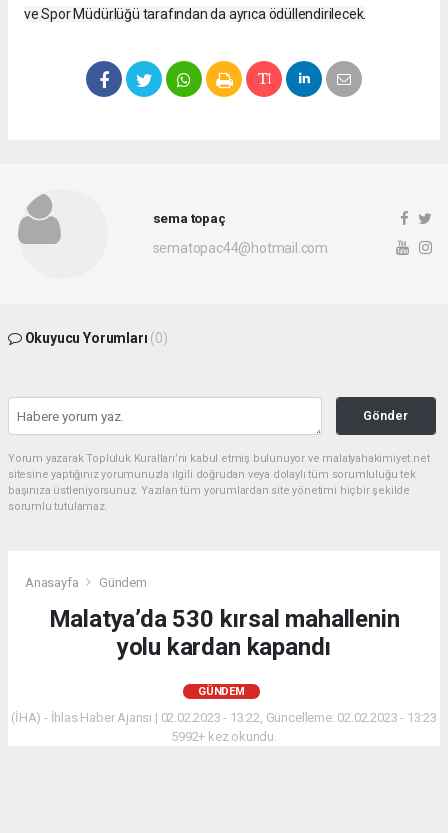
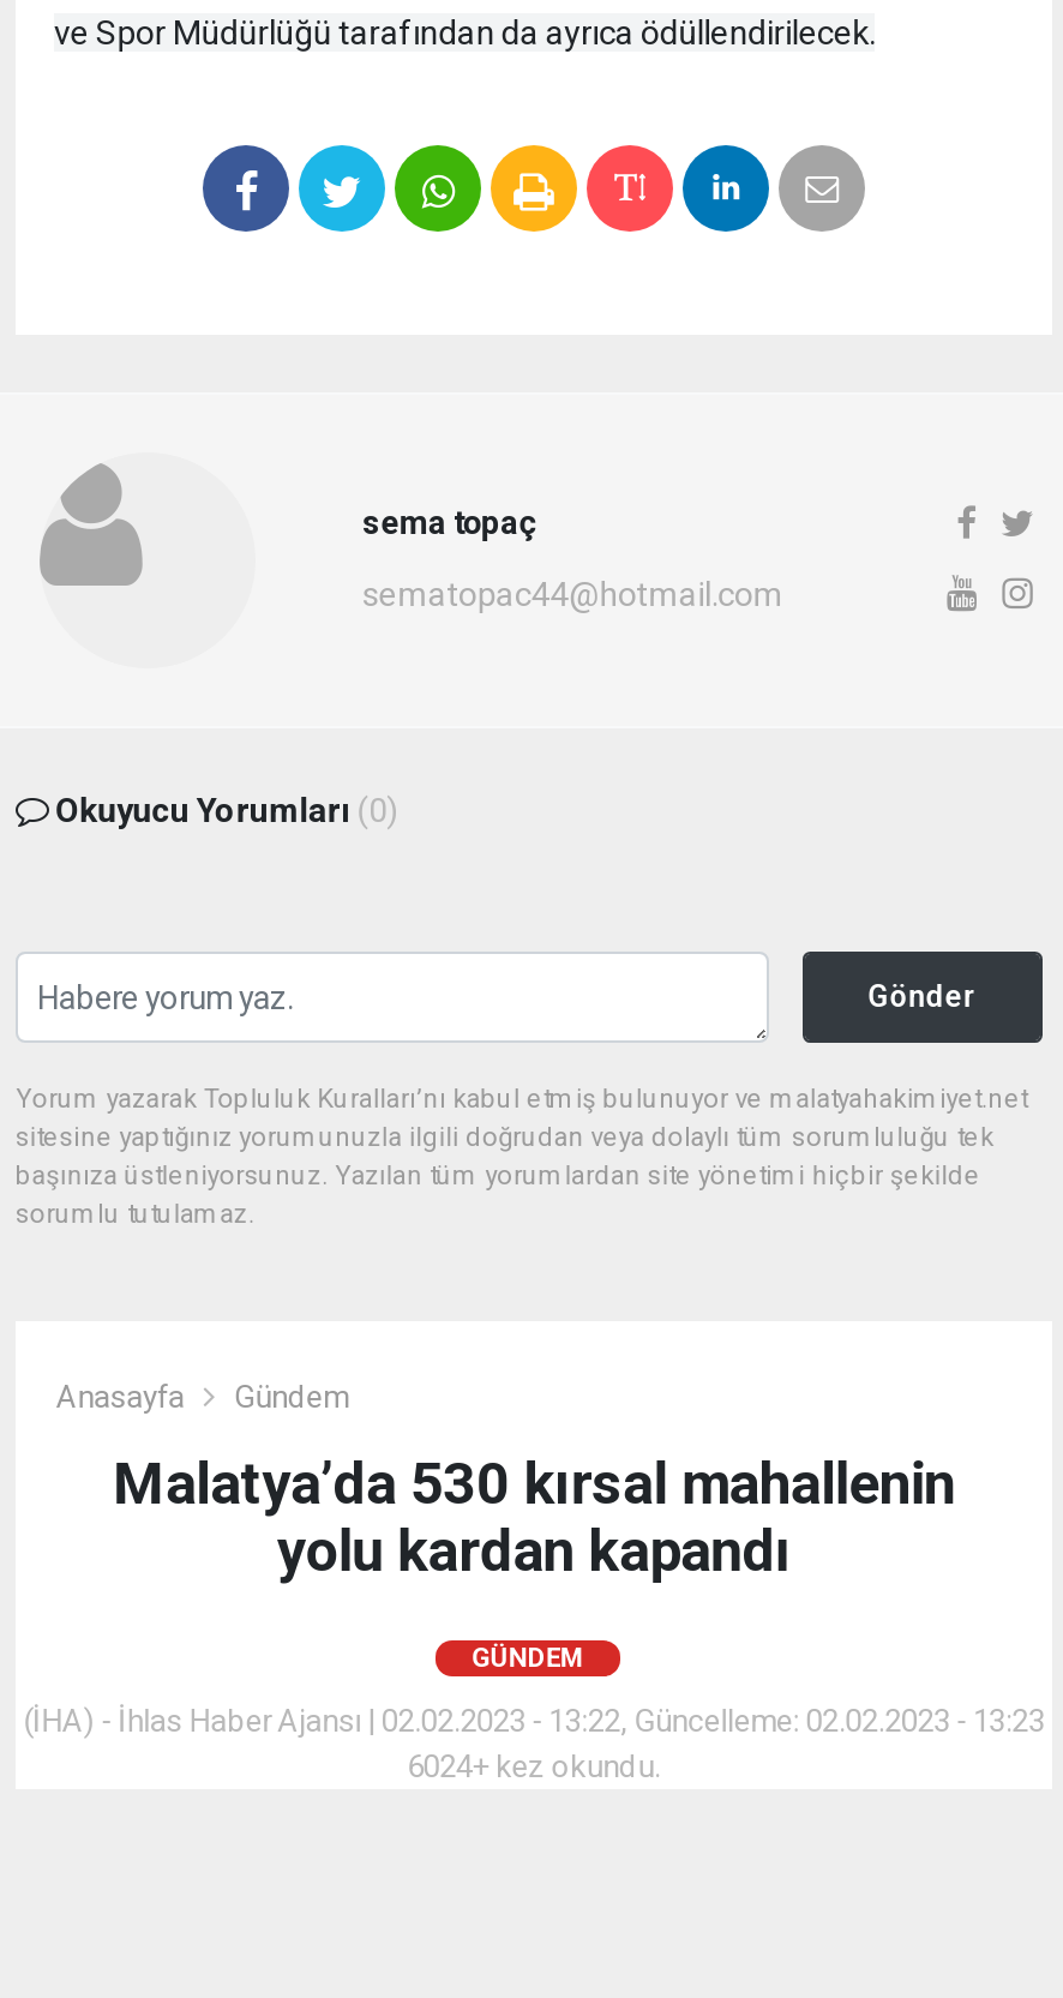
[171,729,277,744] 5992+ kez okundu. -> [407,1749,661,1785] 6024+ kez okundu.

